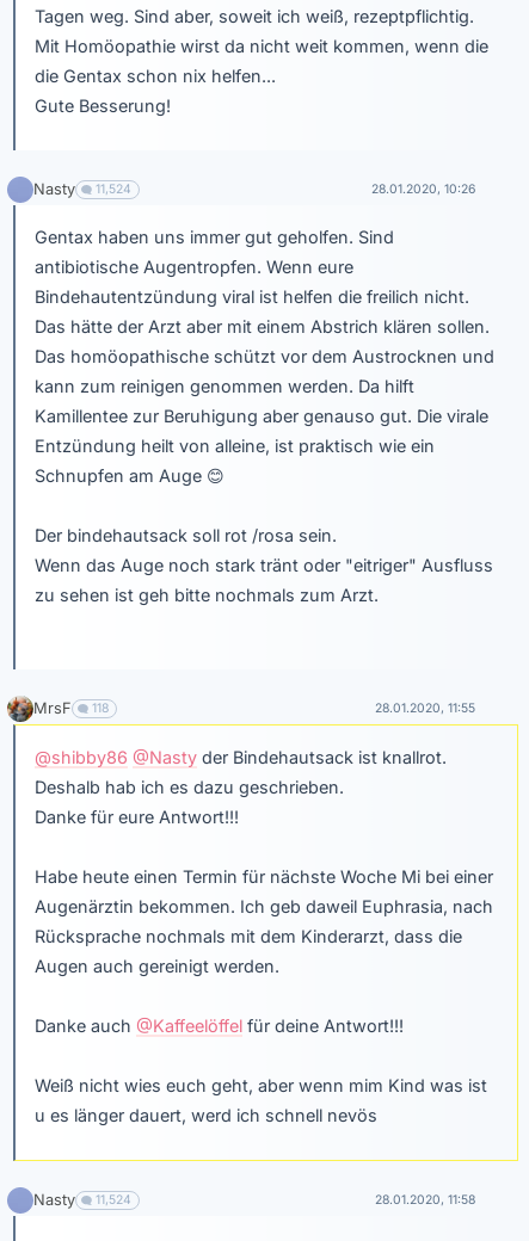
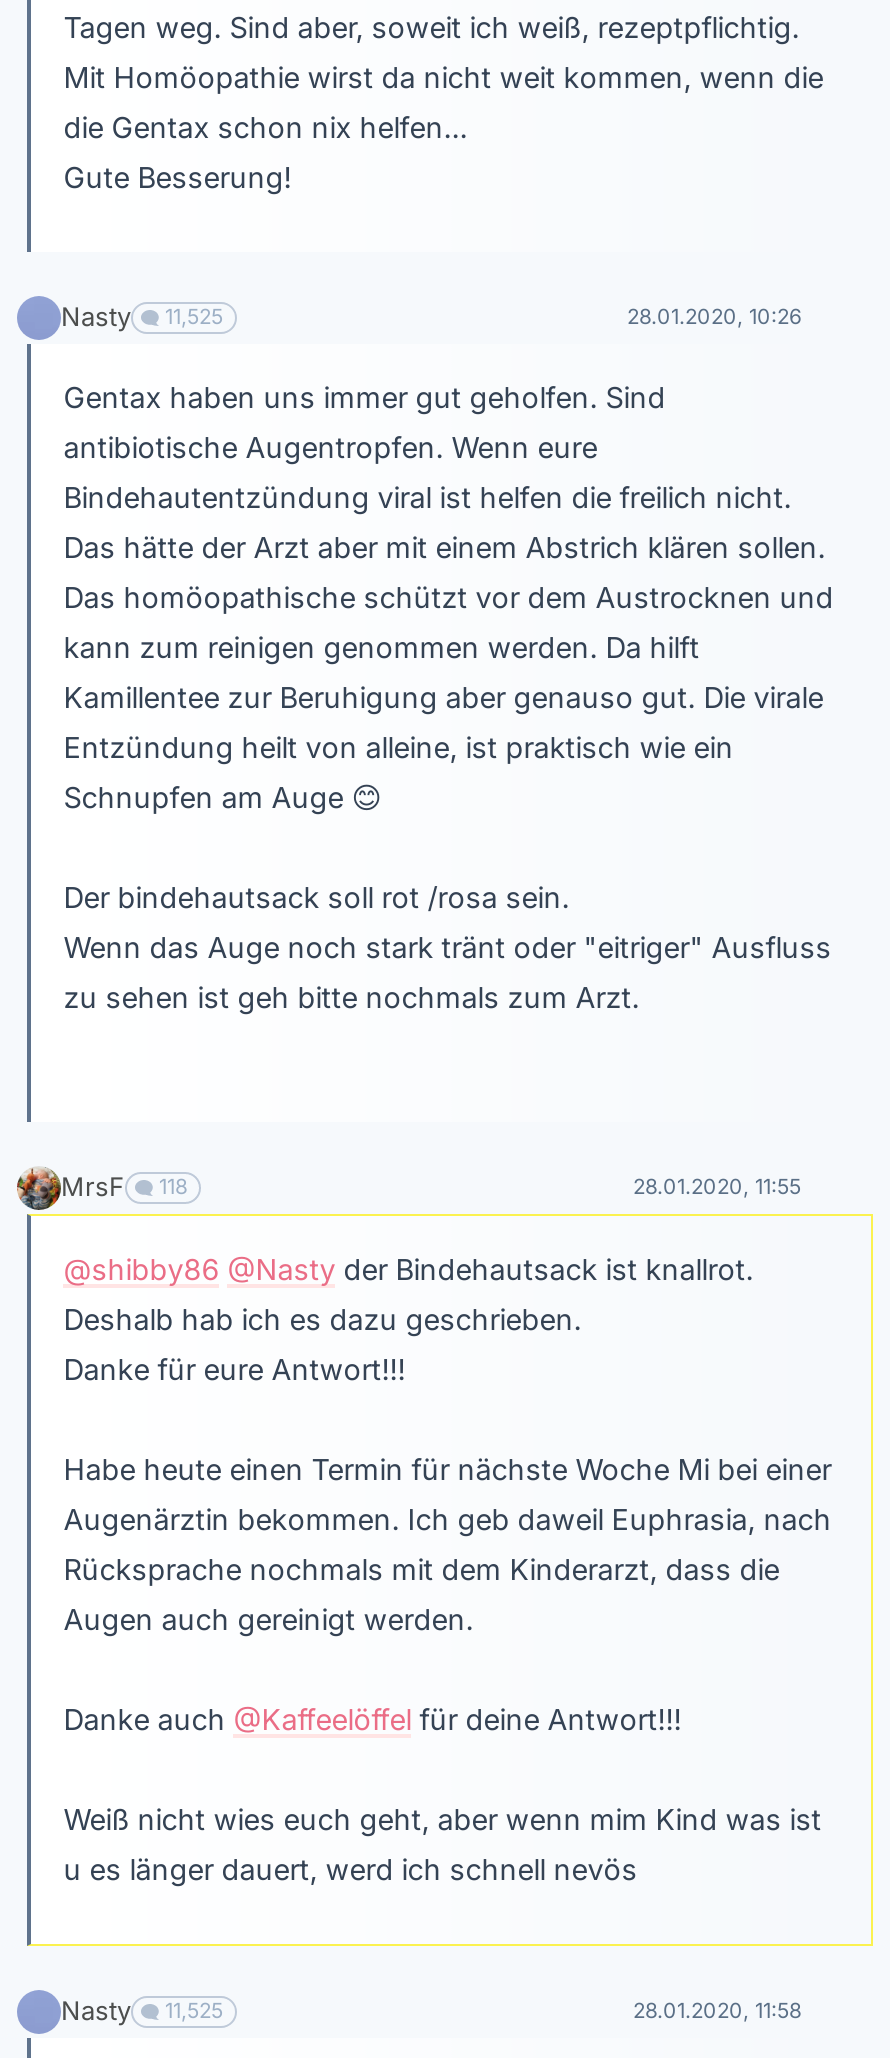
[33,180,131,198] Nasty 11,524 -> [61,302,223,332] Nasty 11,525
[33,1191,131,1209] Nasty 11,524 -> [61,1996,223,2026] Nasty 11,525

